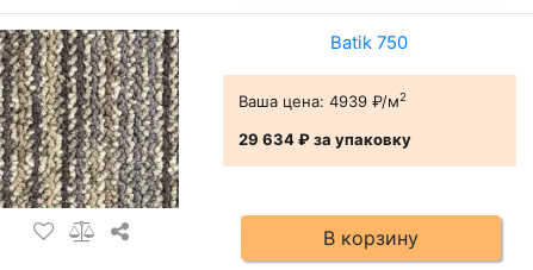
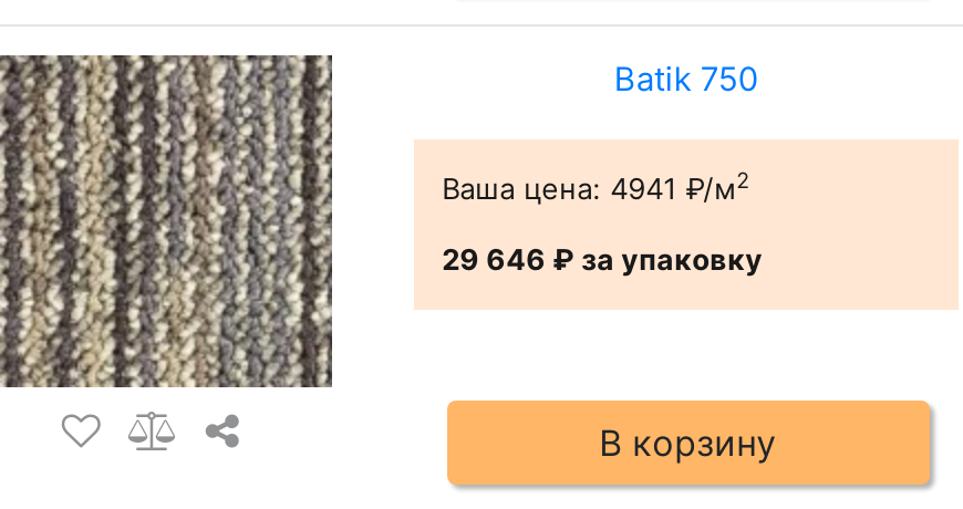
[238,91,406,111] Ваша цена: 4939 ₽/м2 -> [442,169,750,206] Ваша цена: 4941 ₽/м2
[238,130,411,149] 29 634 ₽ за упаковку -> [442,242,763,277] 29 646 ₽ за упаковку

